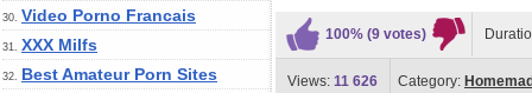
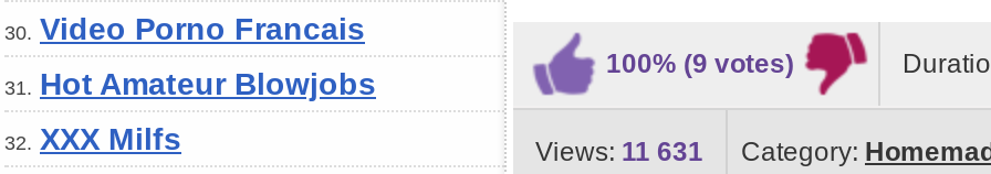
[2,35,97,54] 31. XXX Milfs -> [4,66,376,101] 31. Hot Amateur Blowjobs
[2,65,217,84] 32. Best Amateur Porn Sites -> [4,121,181,156] 32. XXX Milfs
[287,73,378,89] Views: 11 626 -> [535,137,703,167] Views: 11 631

